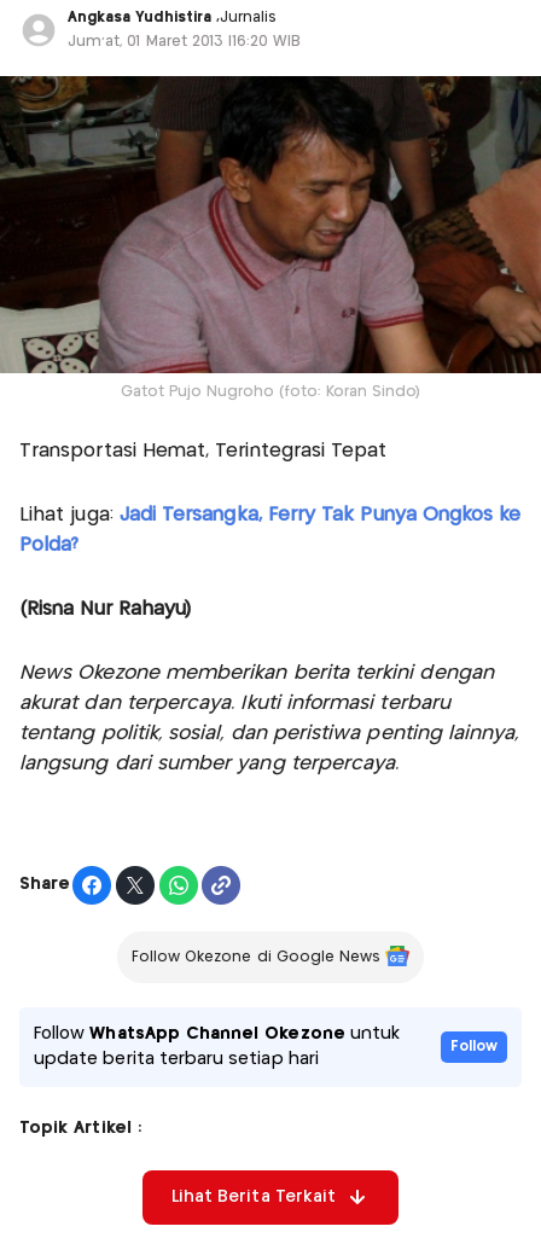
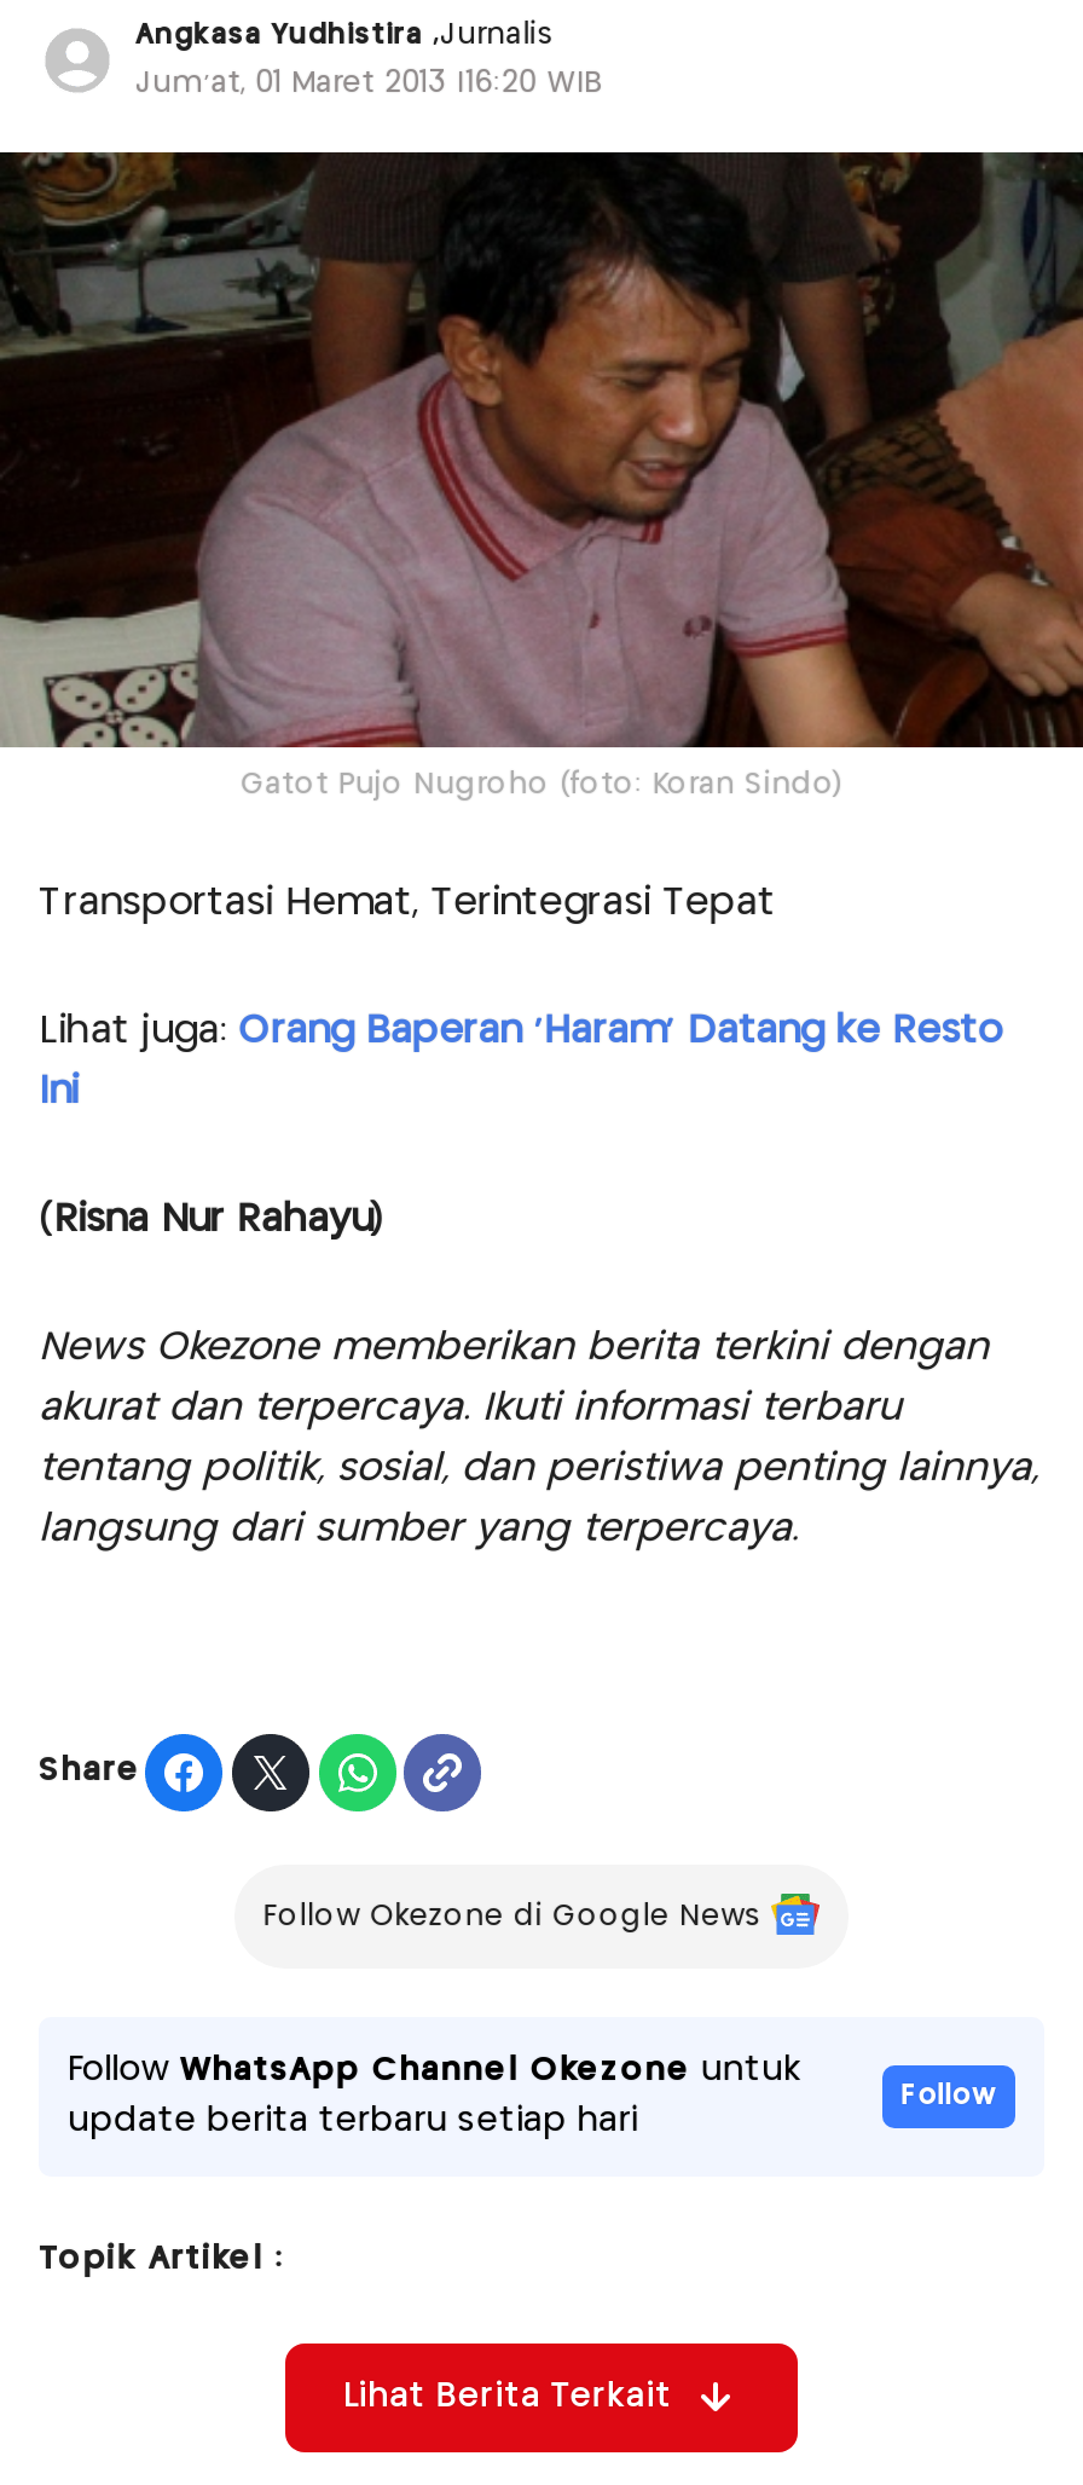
[19,506,521,524] Lihat juga: Jadi Tersangka, Ferry Tak Punya Ongkos ke -> [39,1013,1001,1049] Lihat juga: Orang Baperan 'Haram' Datang ke Resto
[19,536,79,554] Polda? -> [39,1074,78,1110] Ini

